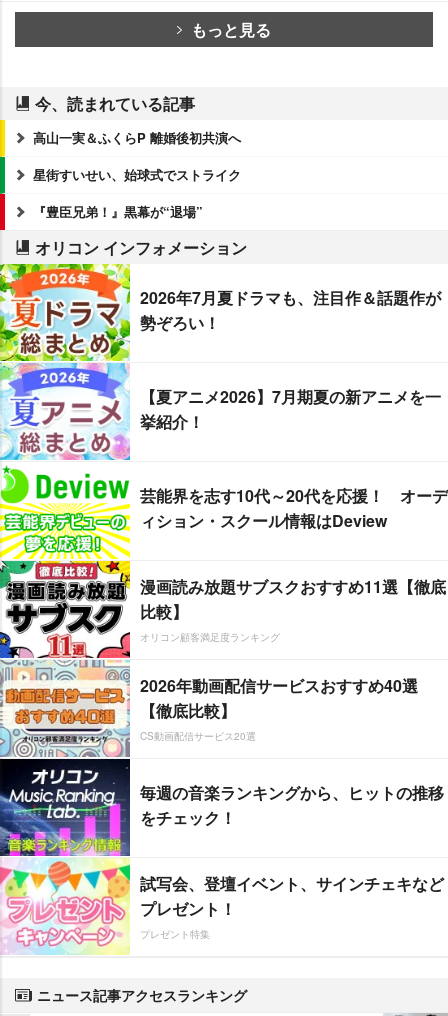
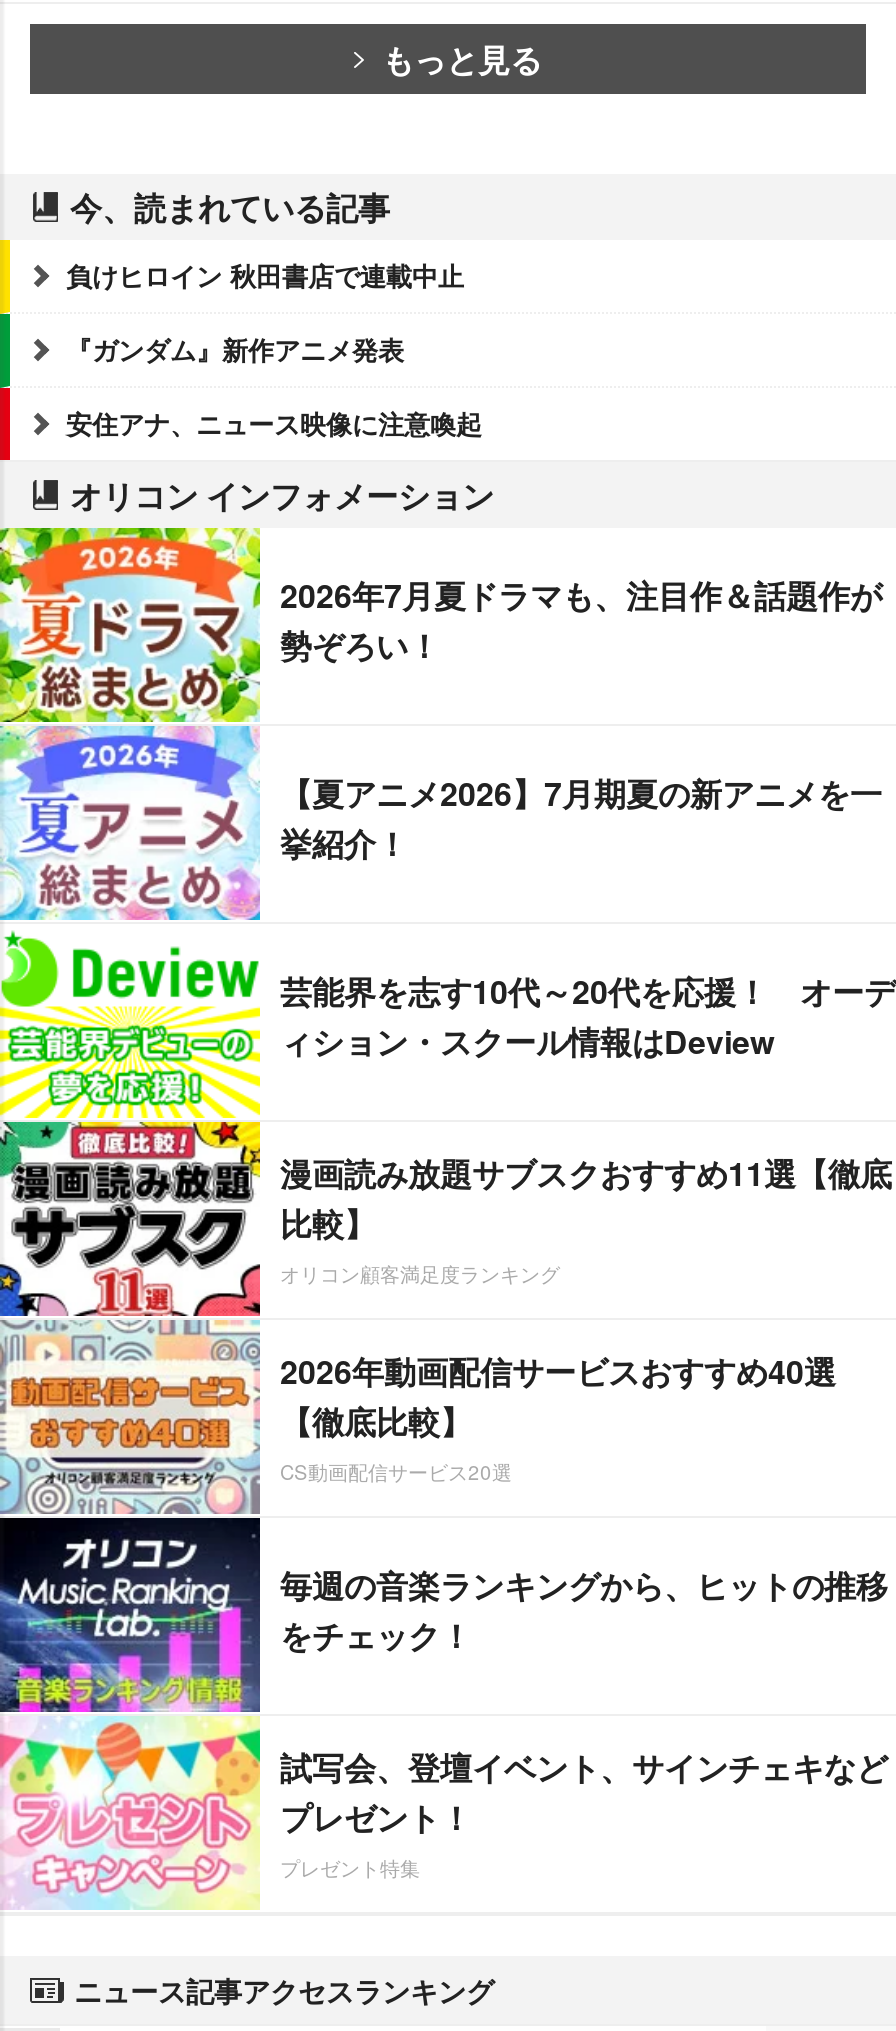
[33,128,241,147] 高山一実＆ふくらP 離婚後初共演へ -> [66,256,464,294] 負けヒロイン 秋田書店で連載中止
[33,165,241,184] 星街すいせい、始球式でストライク -> [66,330,404,368] 『ガンダム』新作アニメ発表
[33,202,203,221] 『豊臣兄弟！』黒幕が“退場” -> [66,404,482,442] 安住アナ、ニュース映像に注意喚起

